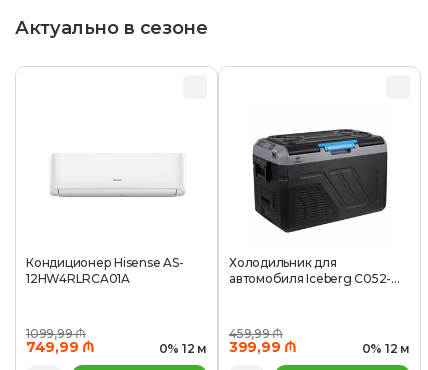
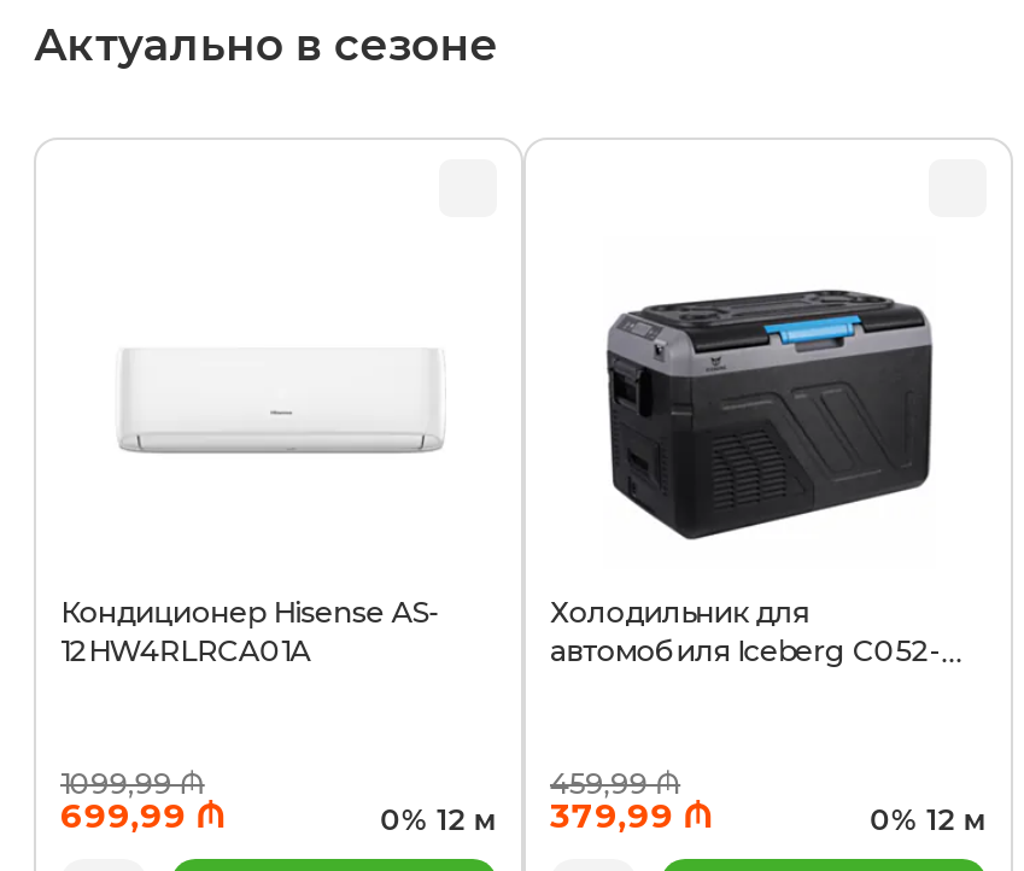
[26,338,95,356] 749,99 ₼ -> [60,794,226,837] 699,99 ₼
[159,338,297,356] 0% 12 м 399,99 ₼ -> [380,794,714,837] 0% 12 м 379,99 ₼

